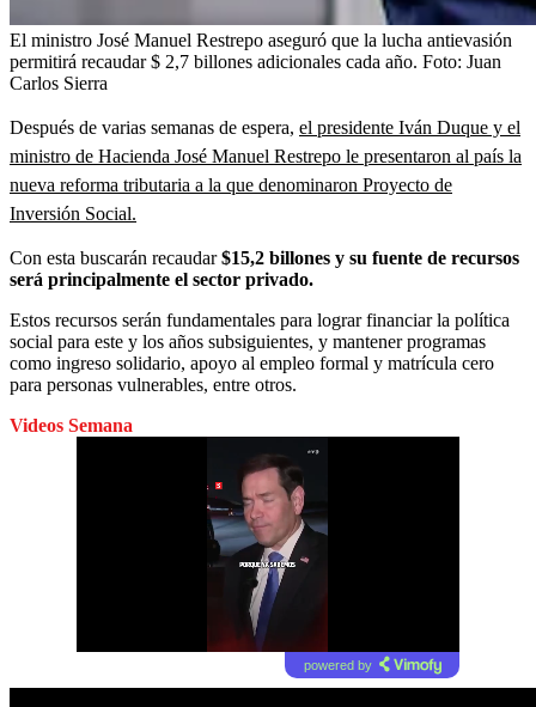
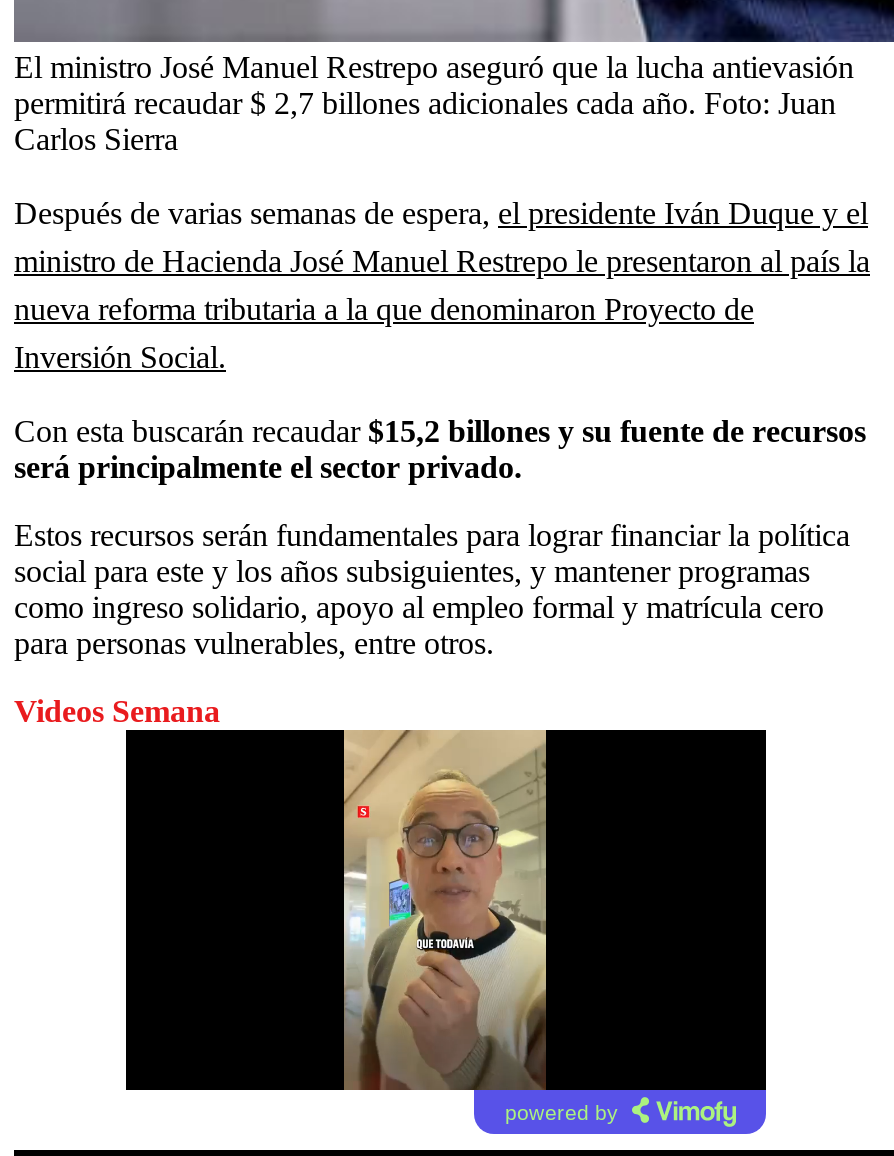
[207,435,328,652] [image] -> [342,728,548,1090] [image]

